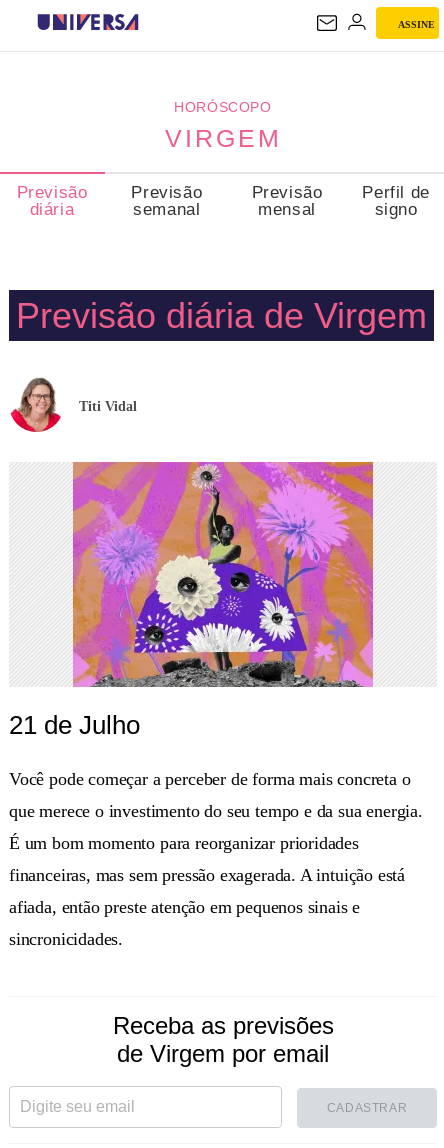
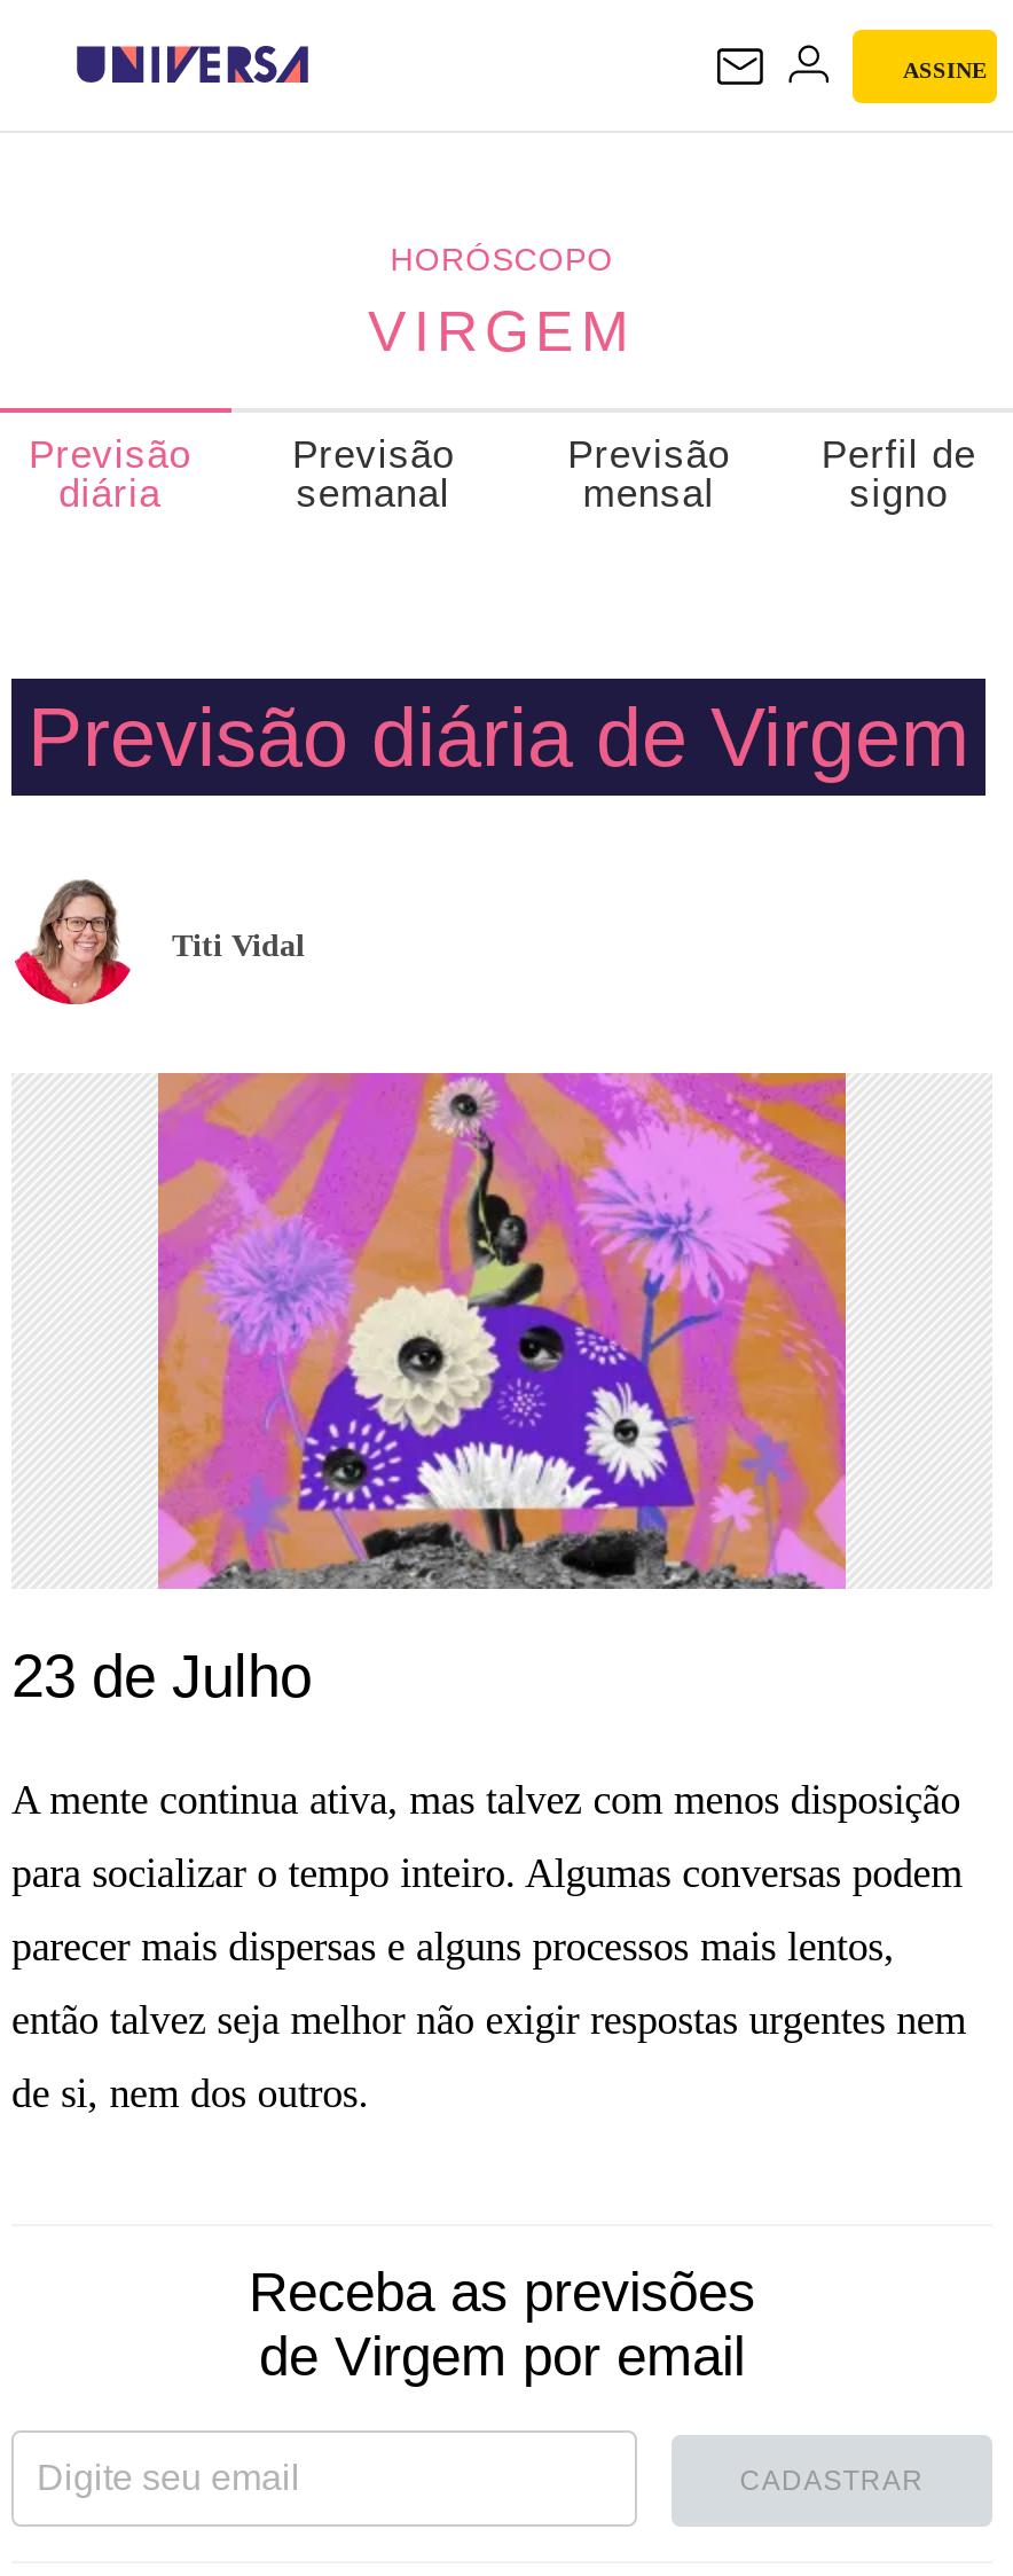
[9,710,423,949] 21 de Julho | Você pode começar a perceber de forma mais concreta o | que merece o investimento do seu tempo e da sua energia. | É um bom momento para reorganizar prioridades | financeiras, mas sem pressão exagerada. A intuição está | afiada, então preste atenção em pequenos sinais e | sincronicidades. -> [11,1642,966,2116] 23 de Julho | A mente continua ativa, mas talvez com menos disposição | para socializar o tempo inteiro. Algumas conversas podem | parecer mais dispersas e alguns processos mais lentos, | então talvez seja melhor não exigir respostas urgentes nem | de si, nem dos outros.

